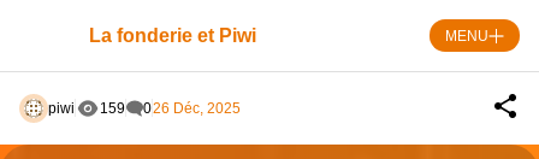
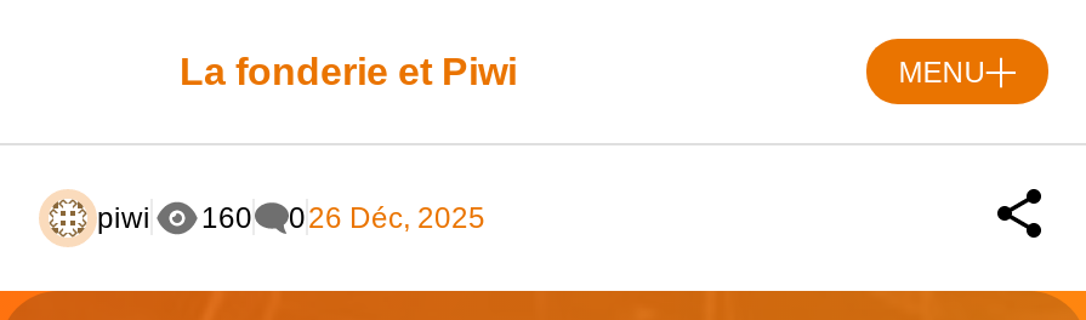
[48,99,241,116] piwi 159 0 26 Déc, 2025 -> [97,200,485,234] piwi 160 0 26 Déc, 2025

